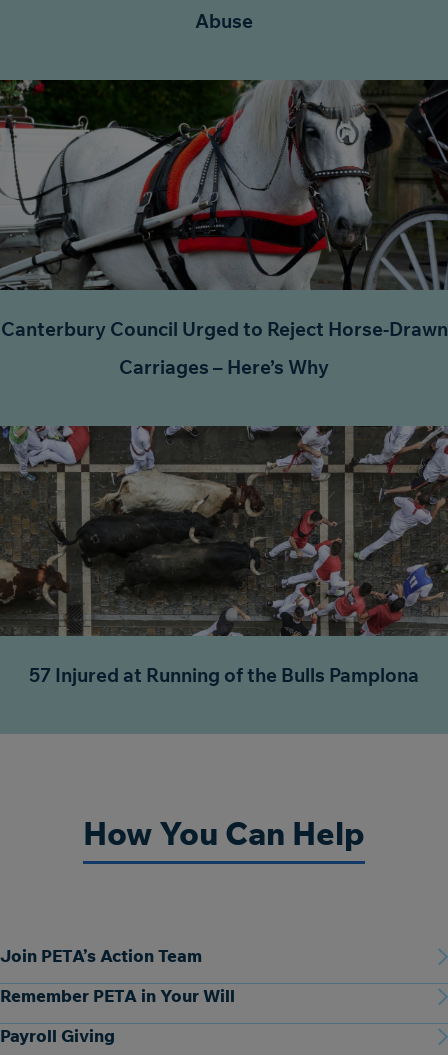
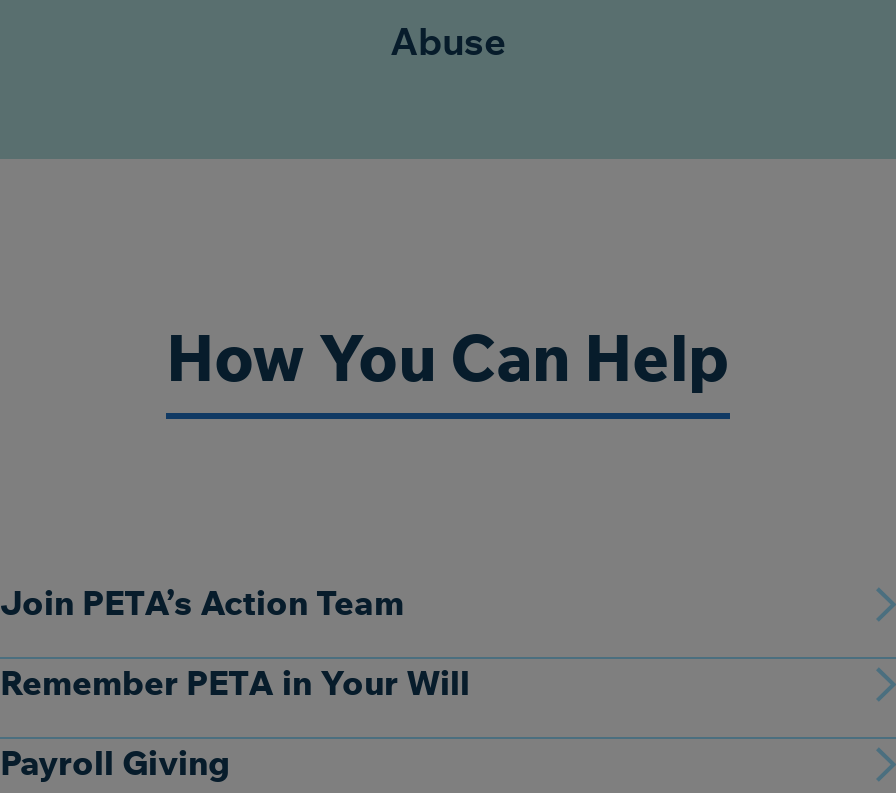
[0,79,447,379] [image] | Canterbury Council Urged to Reject Horse-Drawn | Carriages – Here’s Why -> none
[3,425,445,687] [image] | 57 Injured at Running of the Bulls Pamplona -> none

